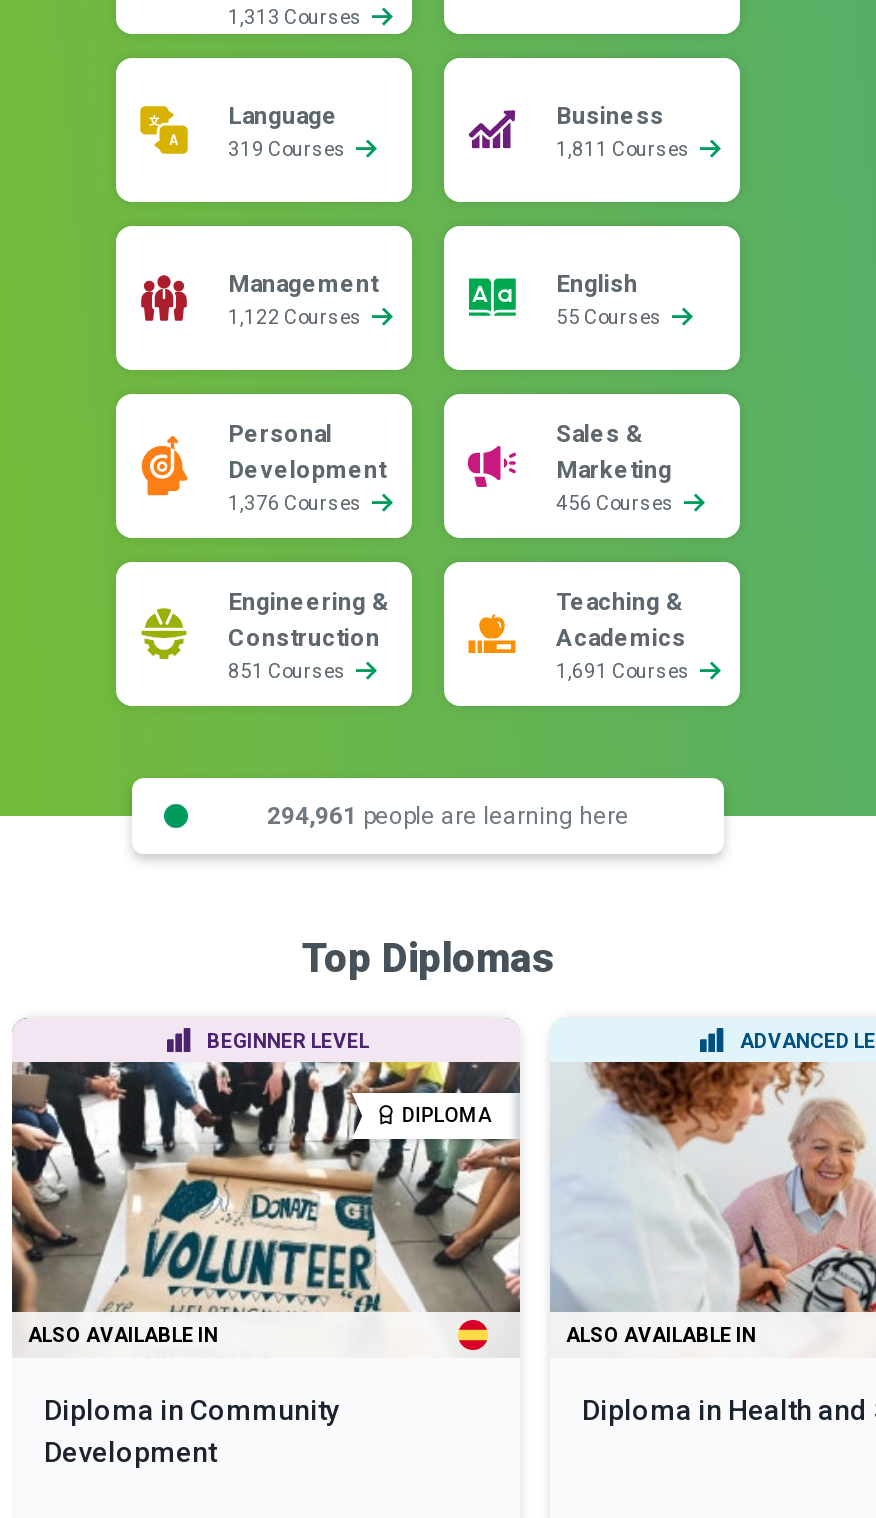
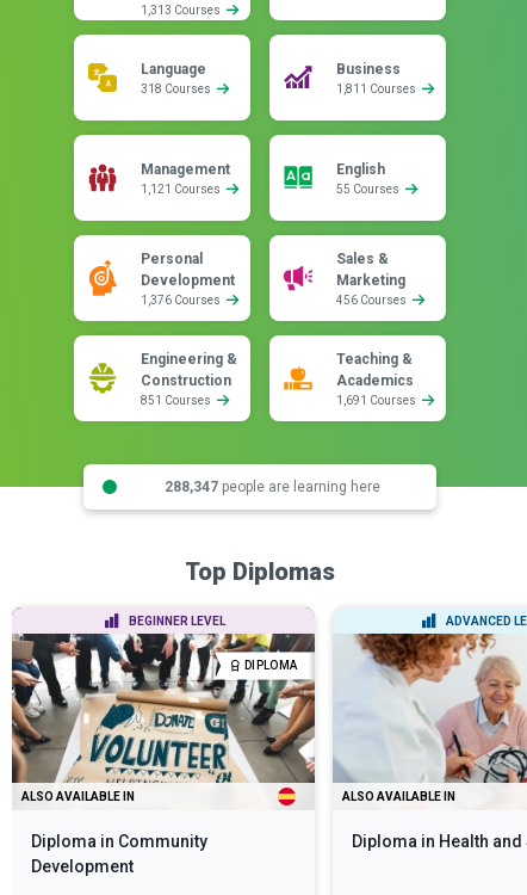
[228,138,350,160] 319 Courses -> [141,82,213,95] 318 Courses
[228,306,366,328] 1,122 Courses -> [141,183,223,196] 1,121 Courses
[267,801,629,829] 294,961 people are learning here -> [164,478,380,495] 288,347 people are learning here

